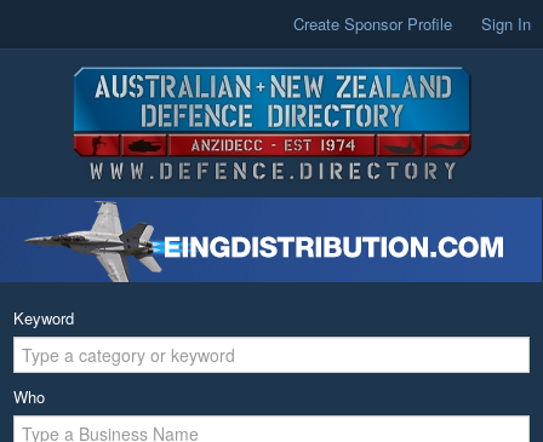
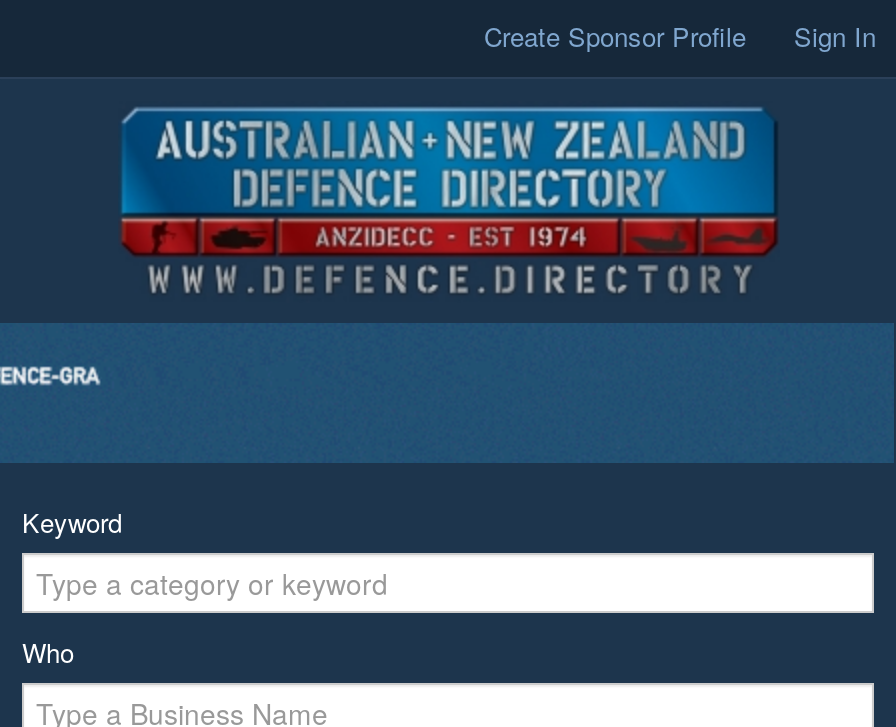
[4,199,539,283] [image] -> none

